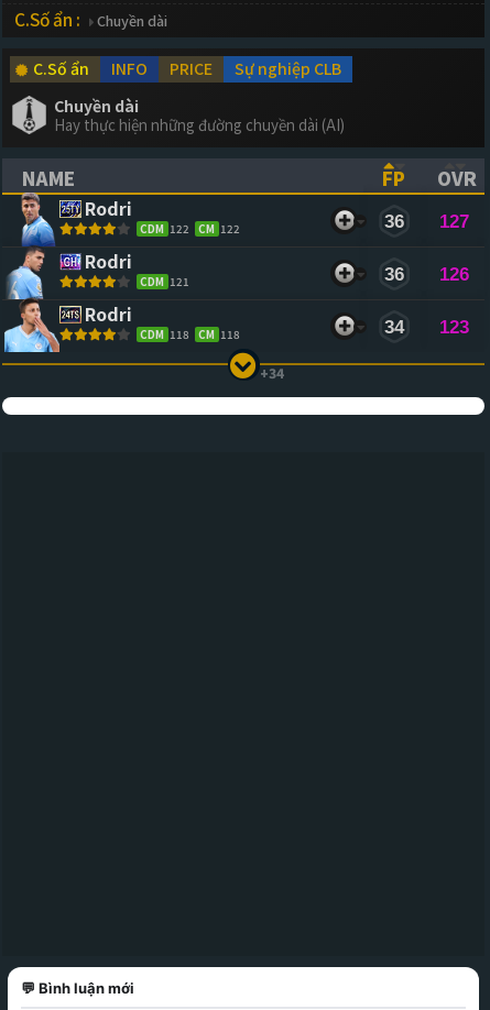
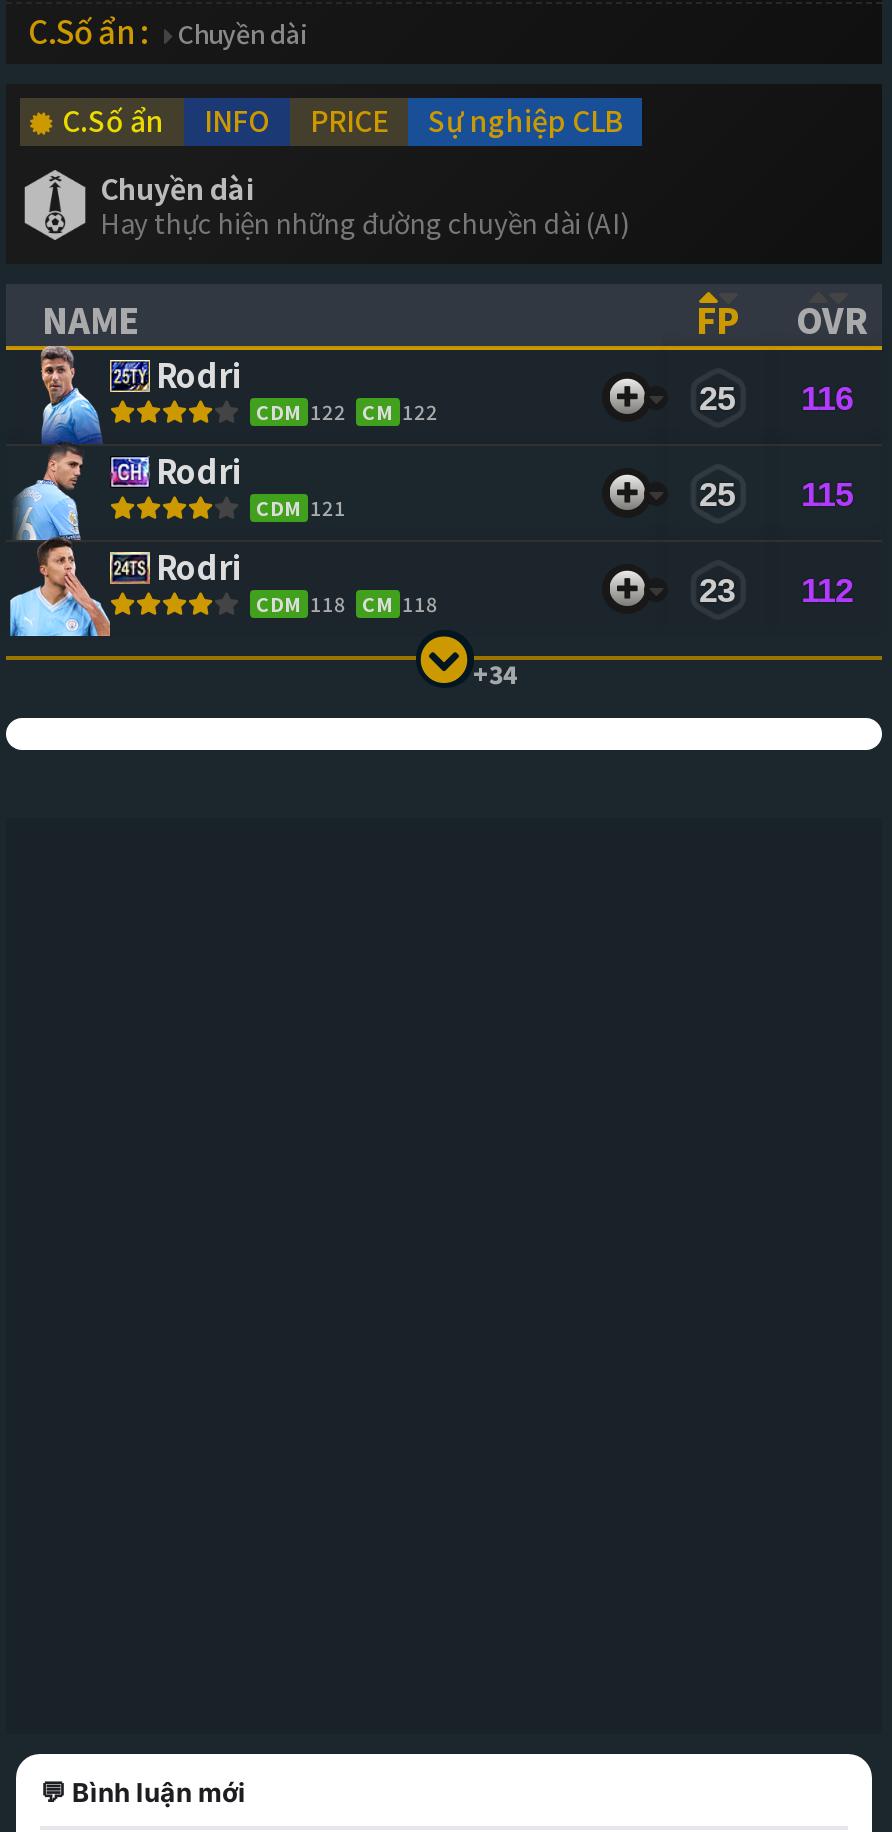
[384,212,404,233] 36 -> [699,381,735,419] 25
[439,212,469,233] 127 -> [801,381,853,419] 116
[384,264,404,285] 36 -> [699,477,735,515] 25
[439,264,469,285] 126 -> [801,477,853,515] 115
[384,317,404,338] 34 -> [699,573,735,611] 23
[439,317,469,338] 123 -> [801,573,853,611] 112

